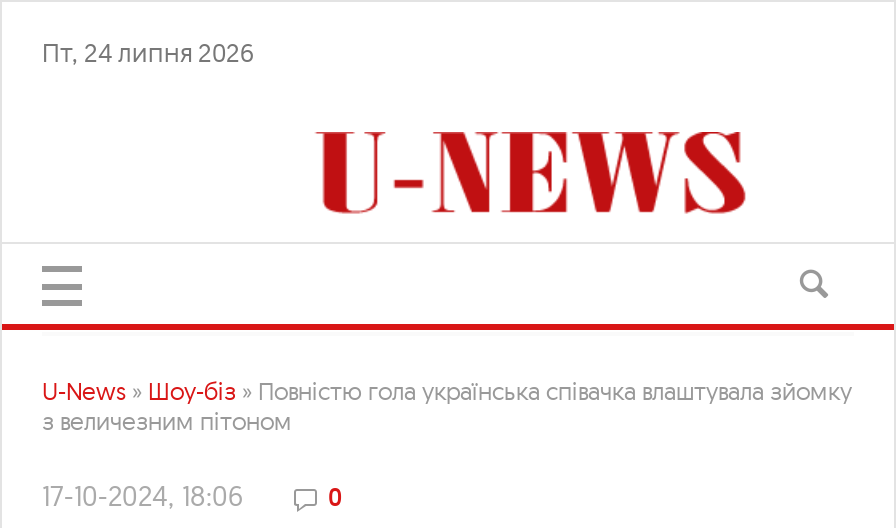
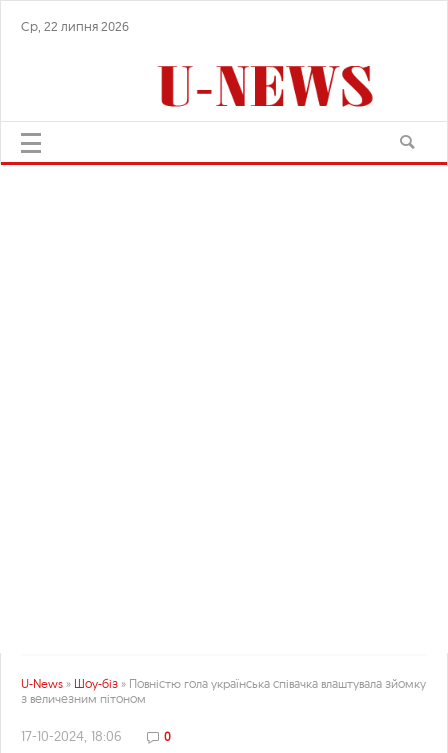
[42,36,254,68] Пт, 24 липня 2026 -> [21,18,129,34] Ср, 22 липня 2026

